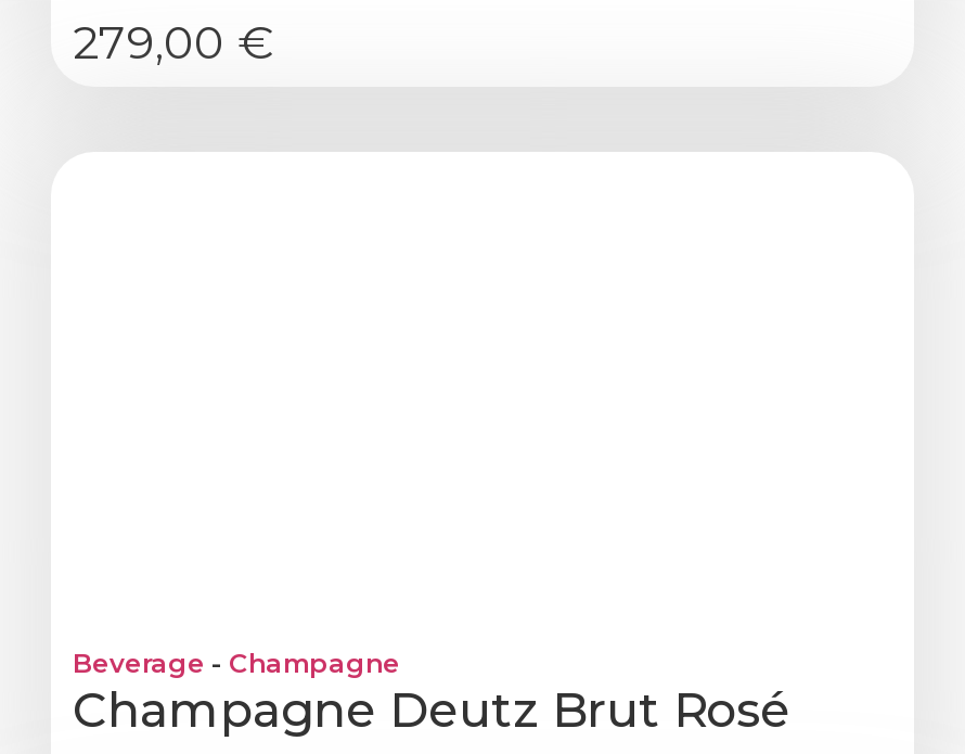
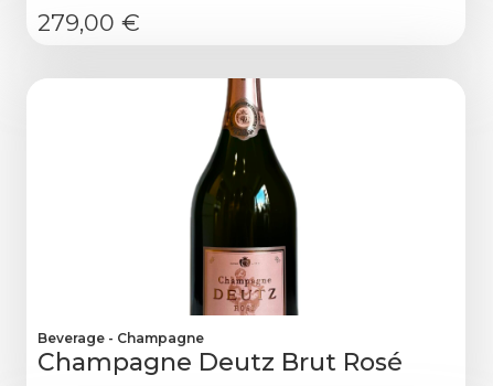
none -> [189,77,299,317] [image]

